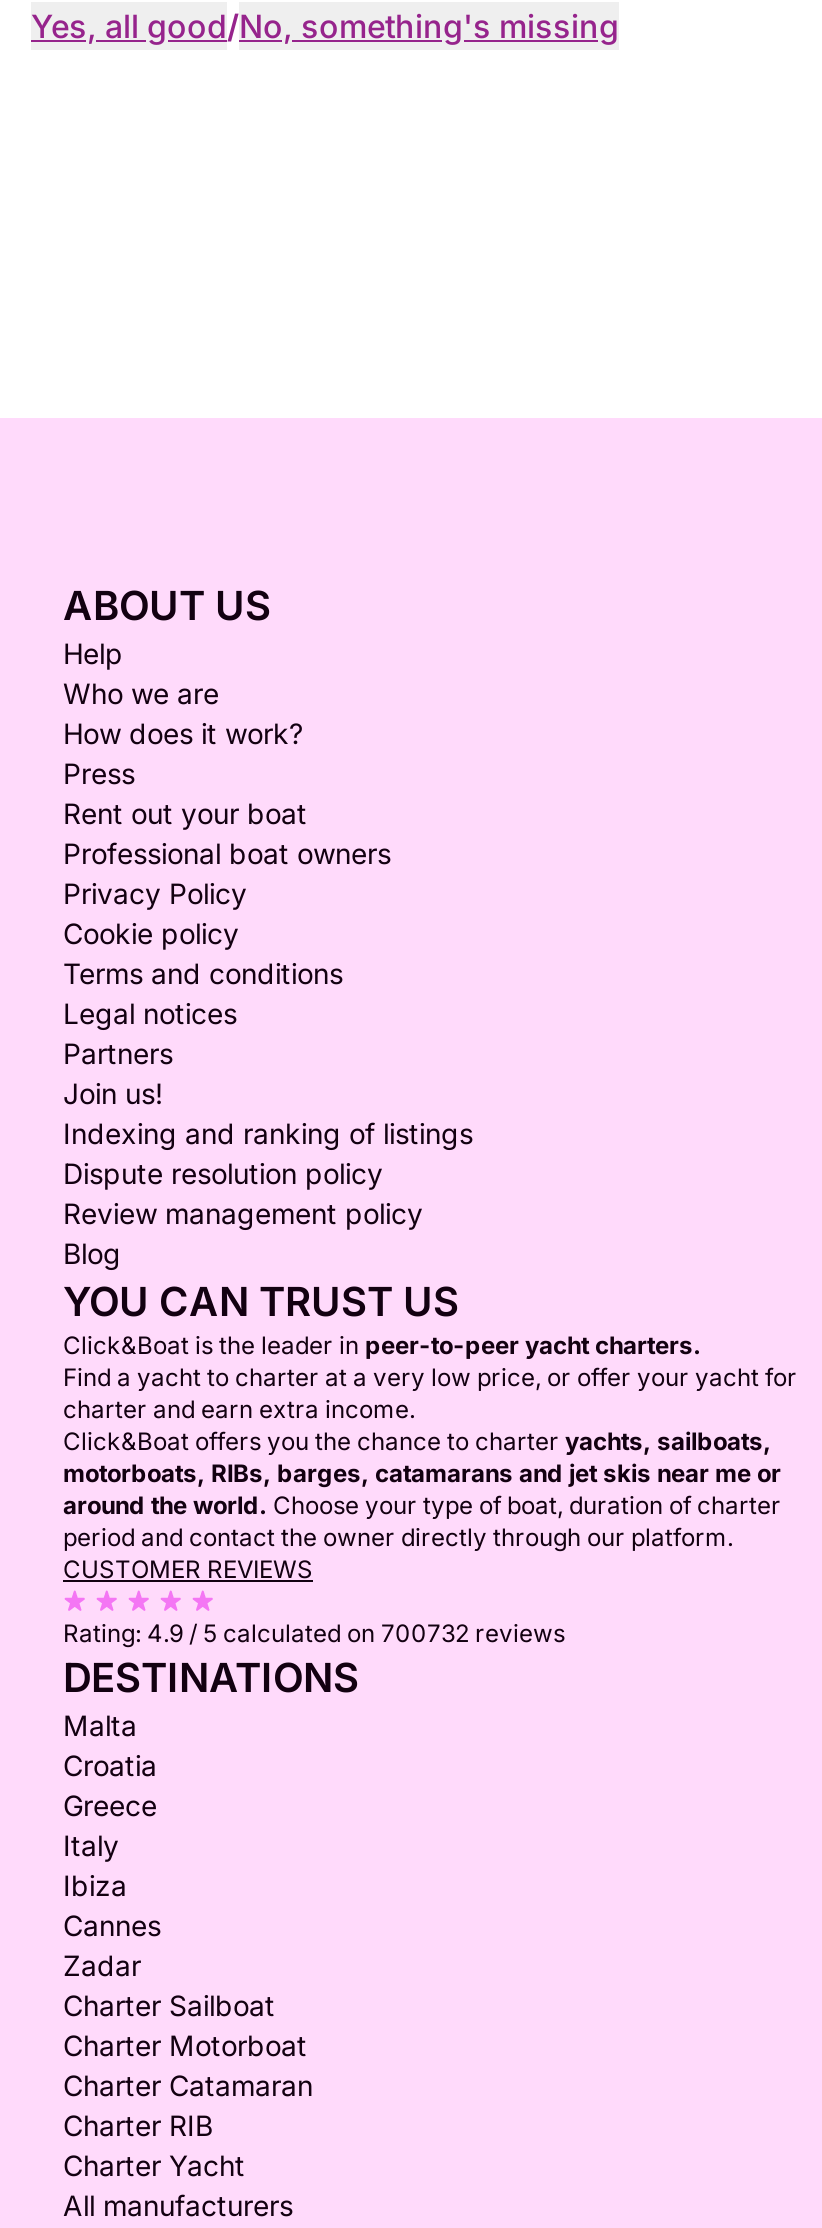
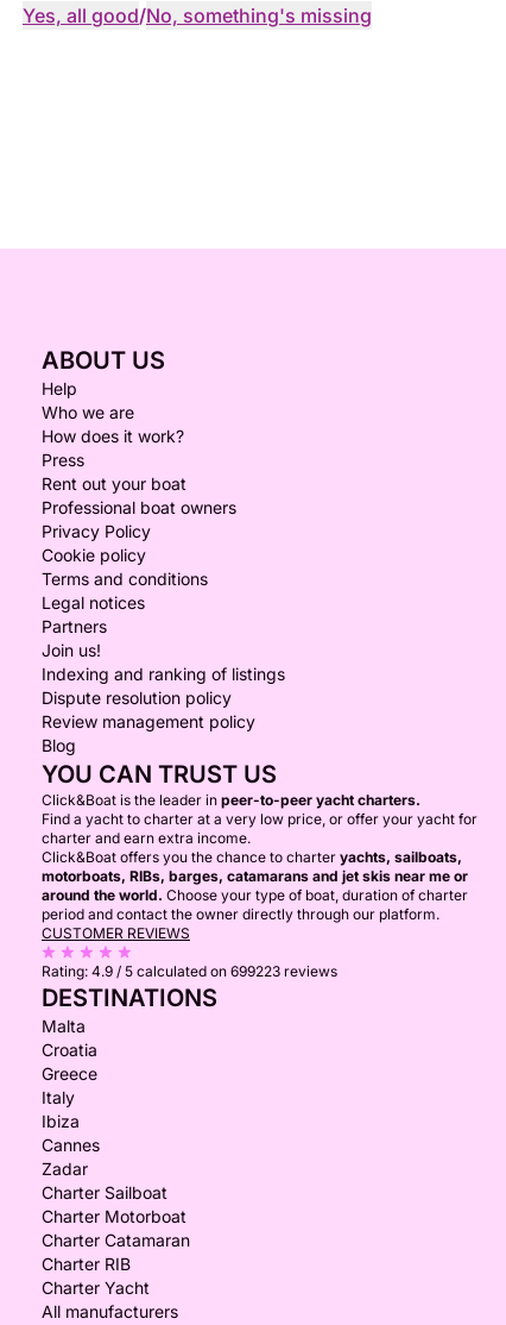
[63,1618,565,1648] Rating: 4.9 / 5 calculated on 700732 reviews -> [42,962,337,980] Rating: 4.9 / 5 calculated on 699223 reviews

